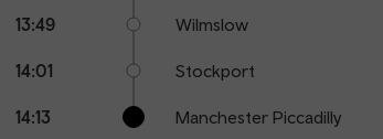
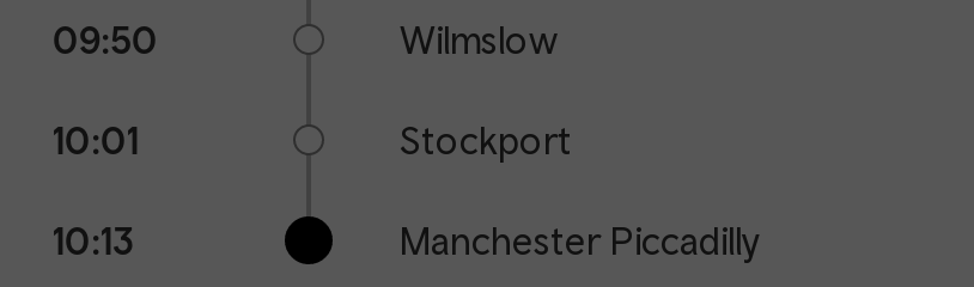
[15,14,55,34] 13:49 -> [53,18,158,61] 09:50
[15,61,53,81] 14:01 -> [53,118,139,161] 10:01
[15,107,51,127] 14:13 -> [53,219,134,262] 10:13

